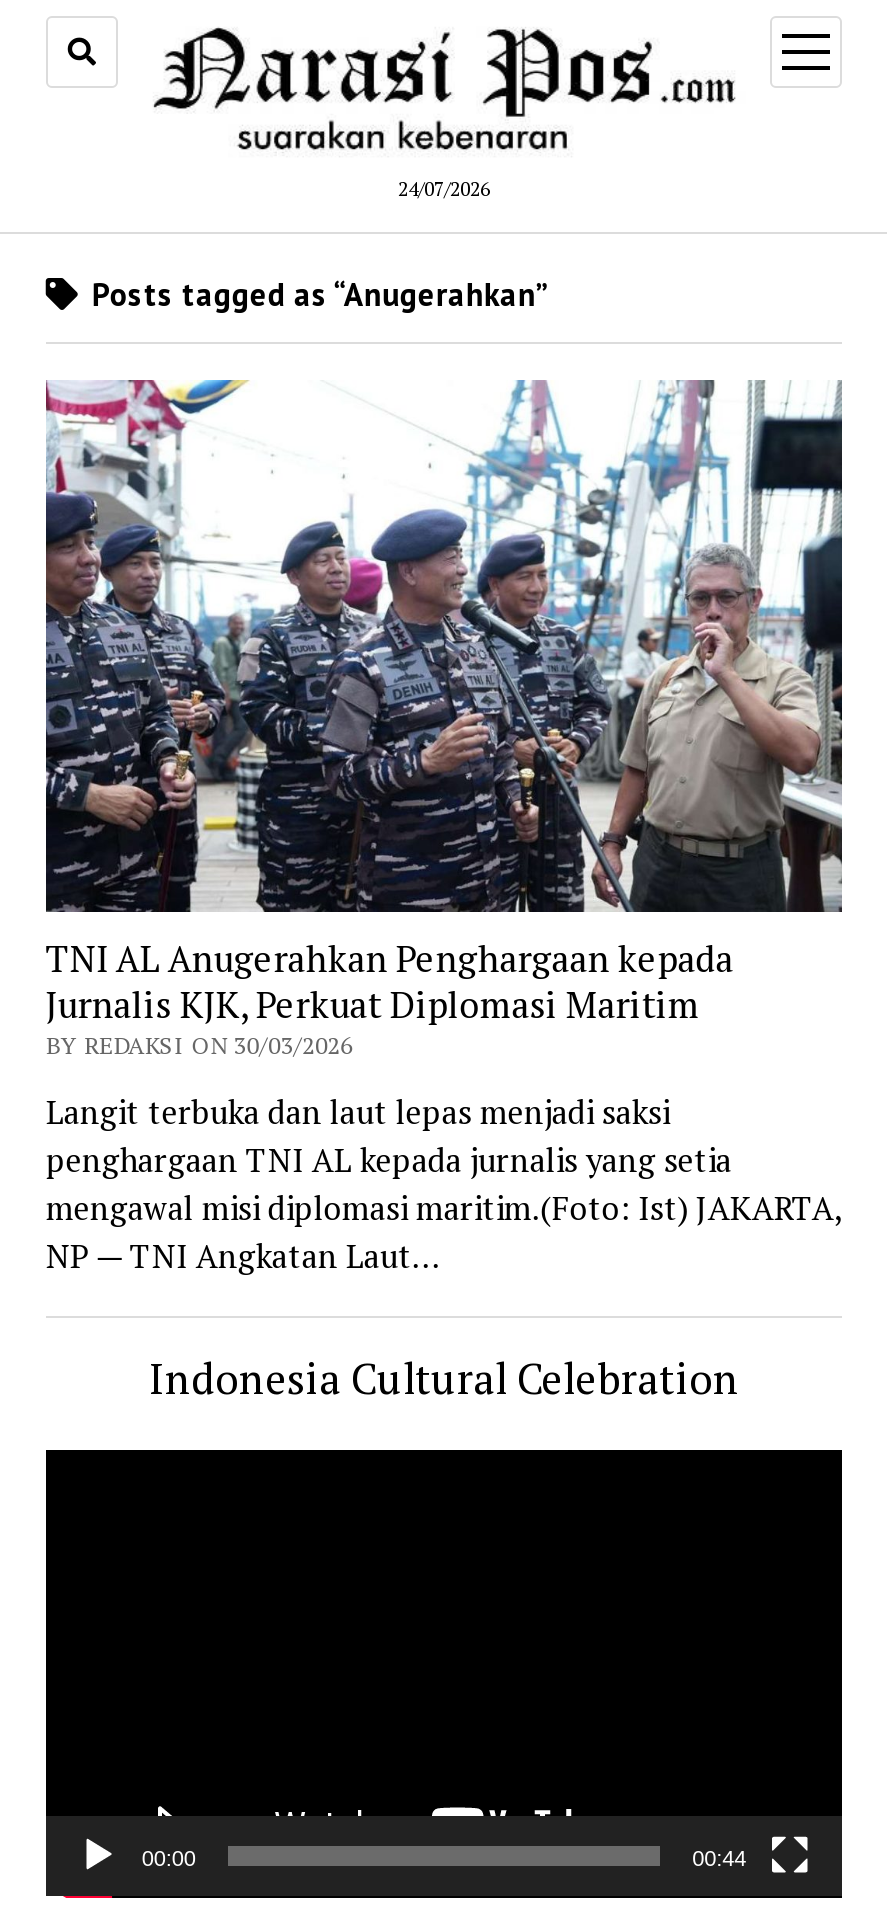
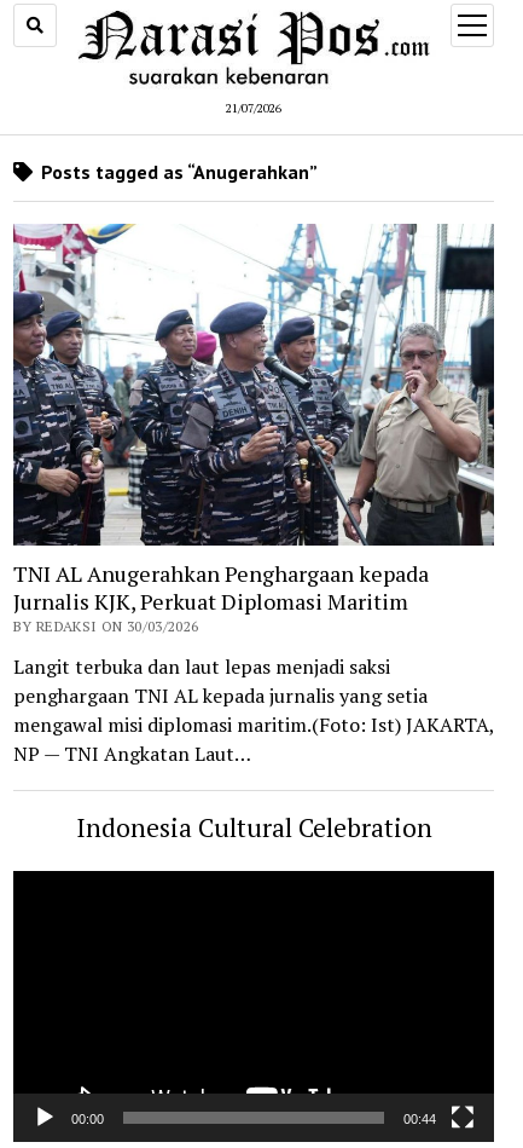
[398,175,490,201] 24/07/2026 -> [226,100,281,116] 21/07/2026

